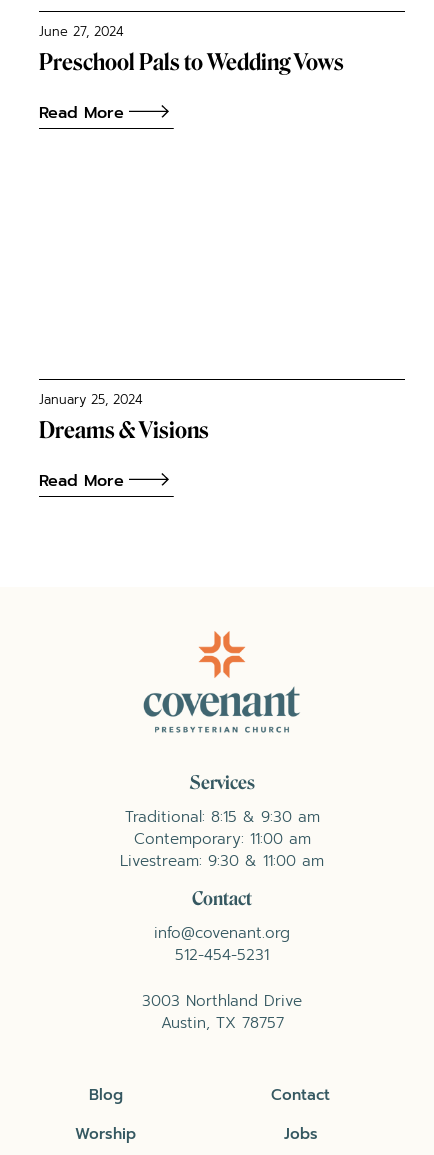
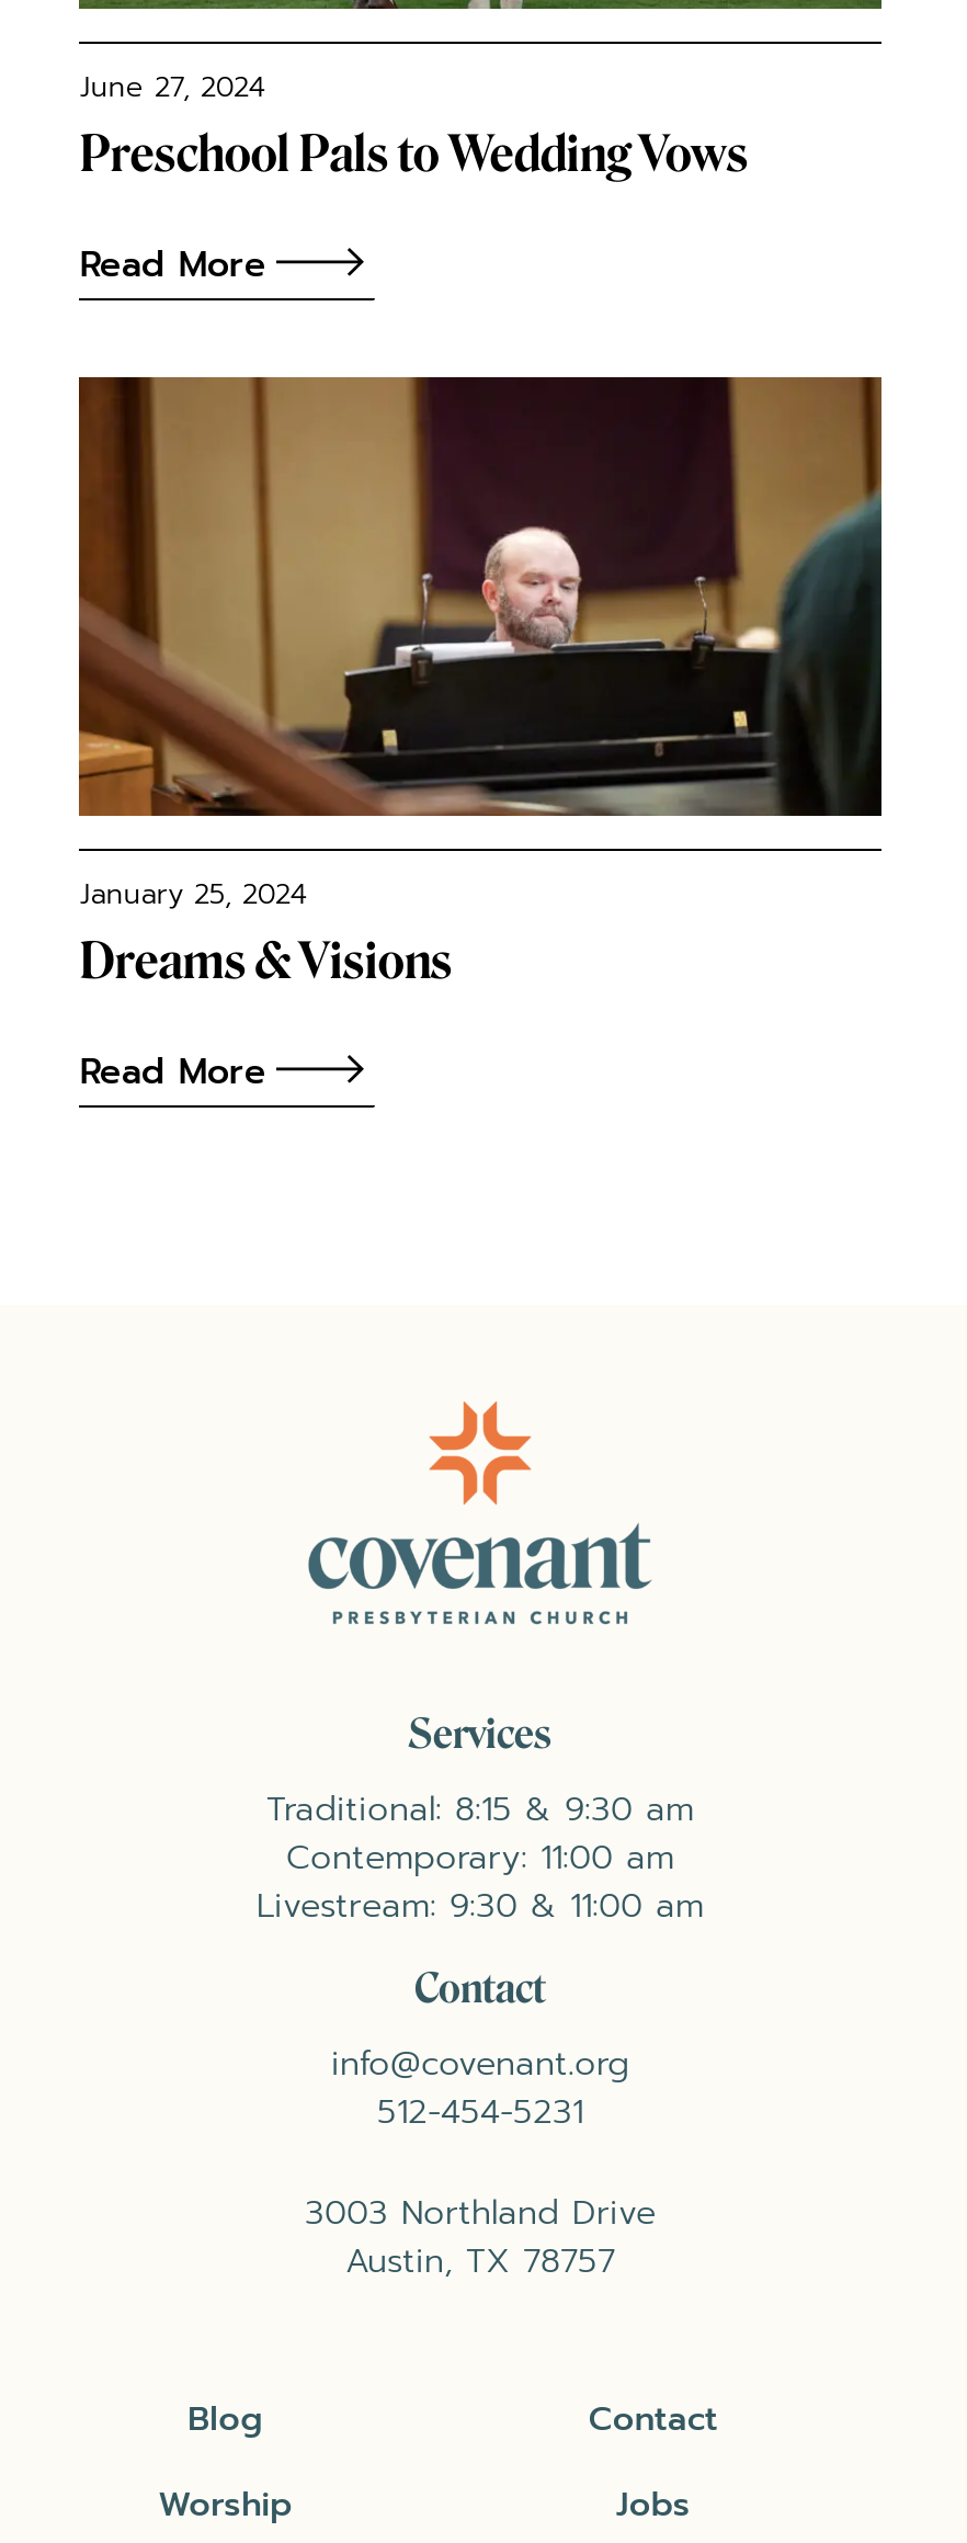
none -> [77,375,884,818] [image]

